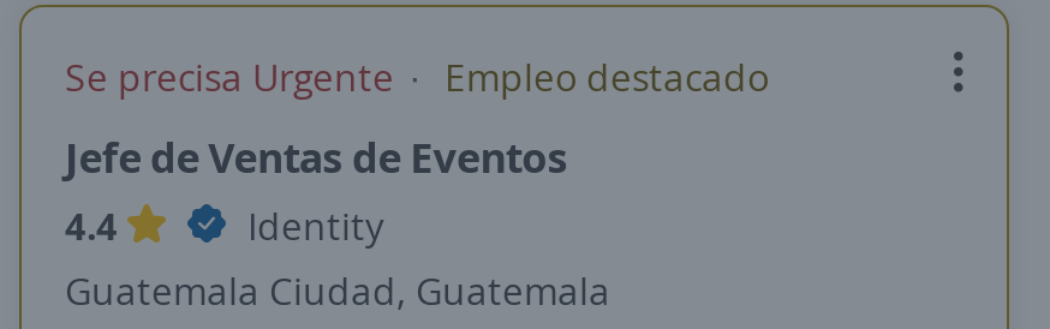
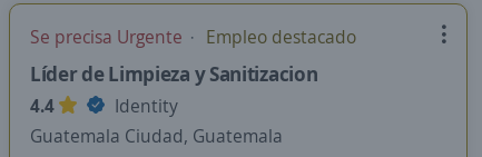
[65,127,568,185] Jefe de Ventas de Eventos -> [30,60,318,87] Líder de Limpieza y Sanitizacion

